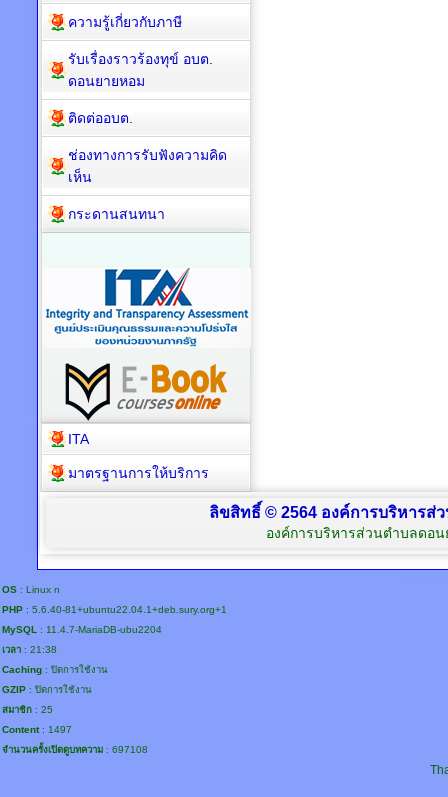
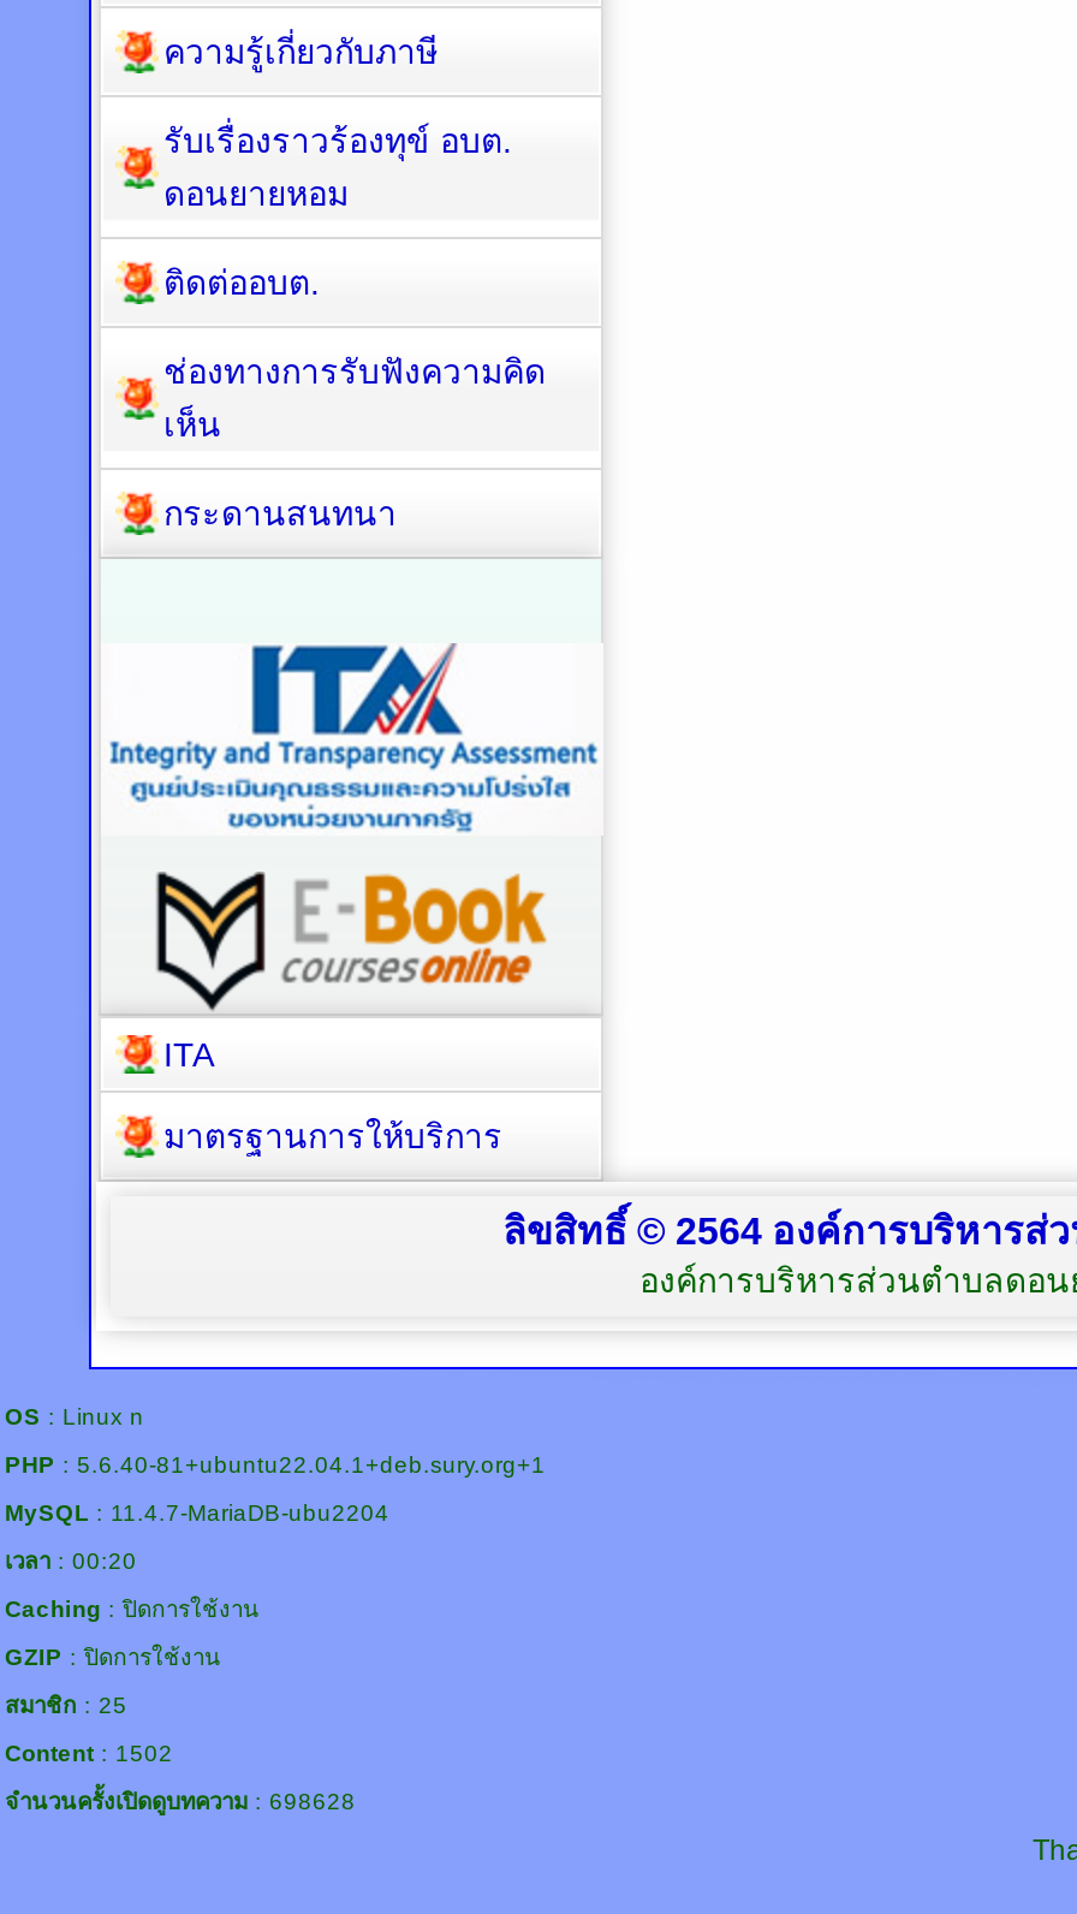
[2,644,57,655] เวลา: 21:38 -> [5,1547,137,1574] เวลา: 00:20
[2,724,72,735] Content: 1497 -> [5,1740,173,1766] Content: 1502
[2,744,148,755] จำนวนครั้งเปิดดูบทความ: 697108 -> [5,1788,356,1814] จำนวนครั้งเปิดดูบทความ: 698628

